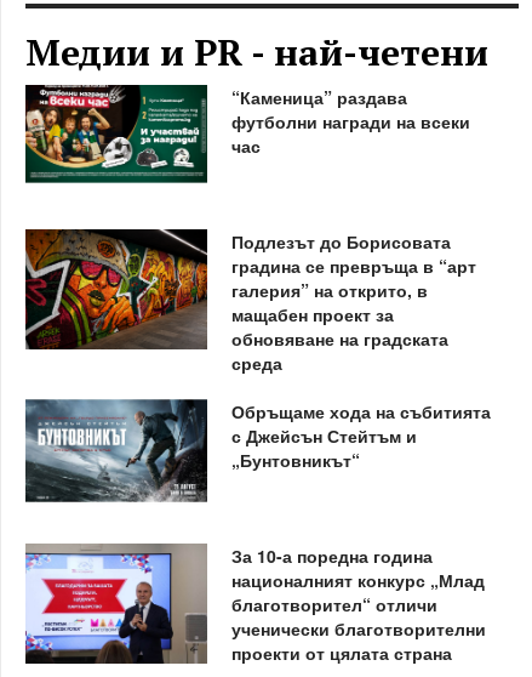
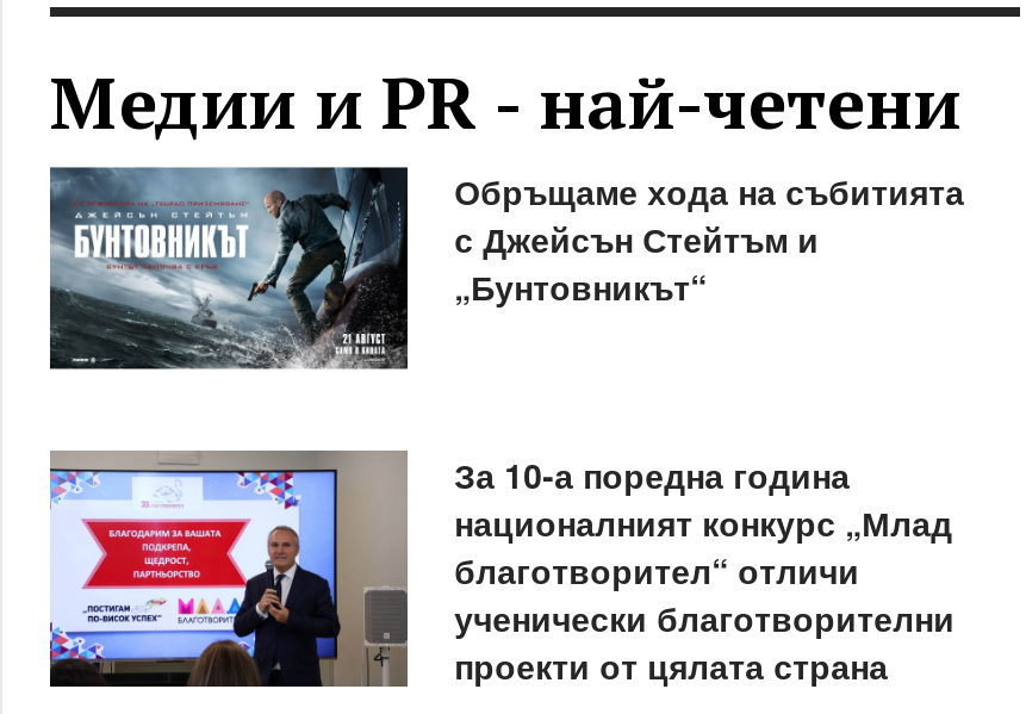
[24,84,470,184] [image] | “Каменица” раздава | футболни награди на всеки | час -> none
[24,229,476,375] [image] | Подлезът до Борисовата | градина се превръща в “арт | галерия” на открито, в | мащабен проект за | обновяване на градската | среда -> none

